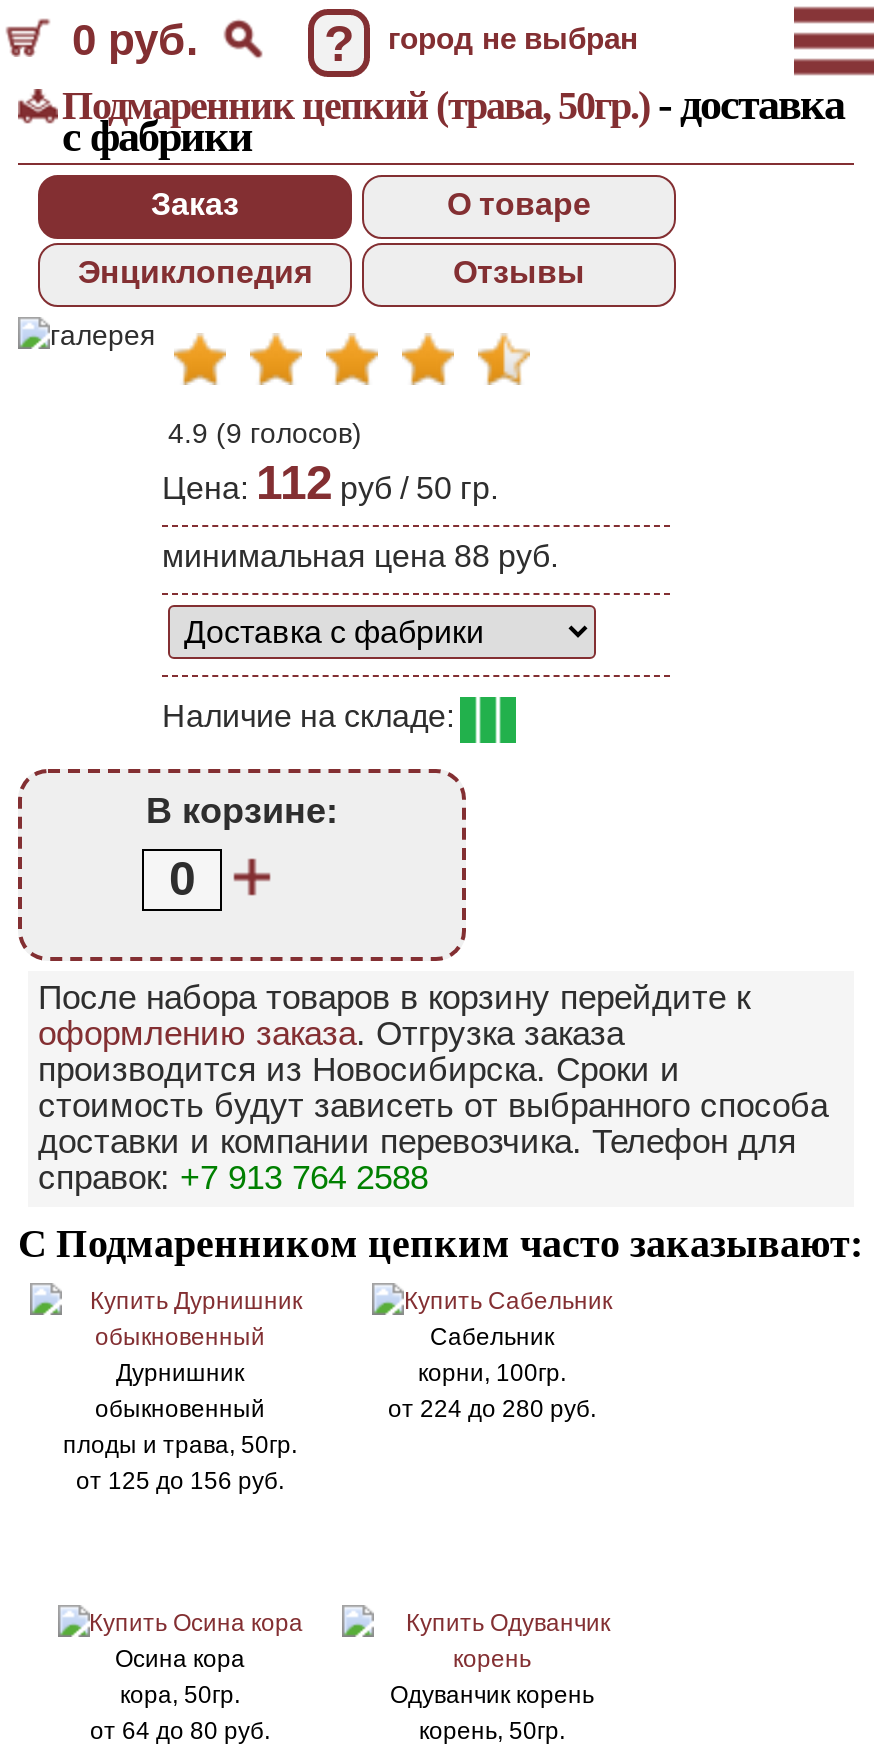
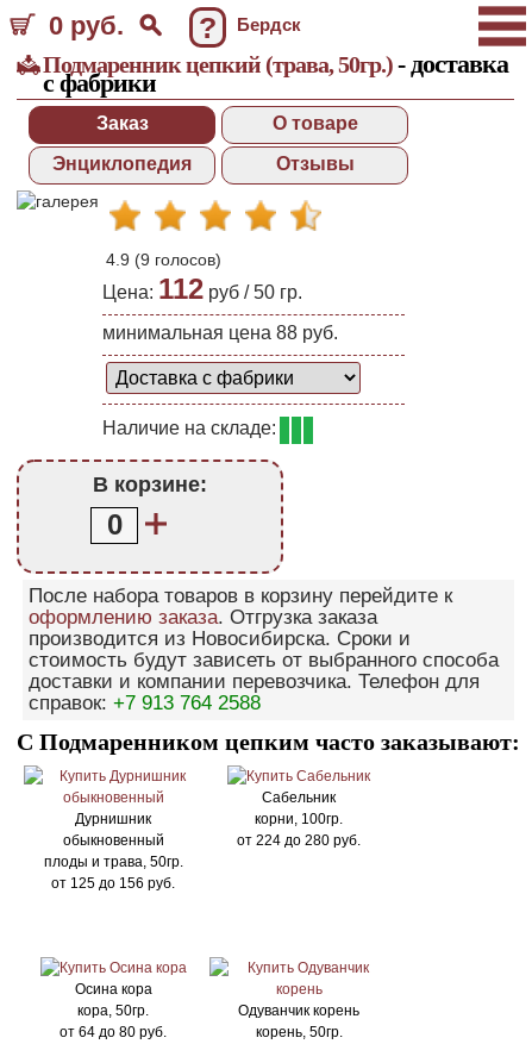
[388,21,638,55] город не выбран -> [237,14,301,35] Бердск

